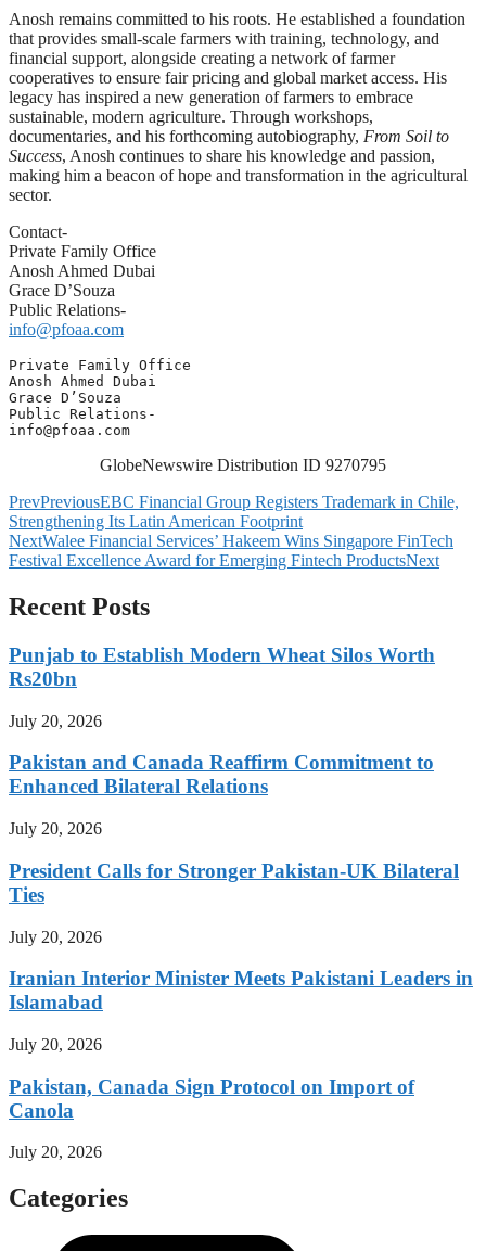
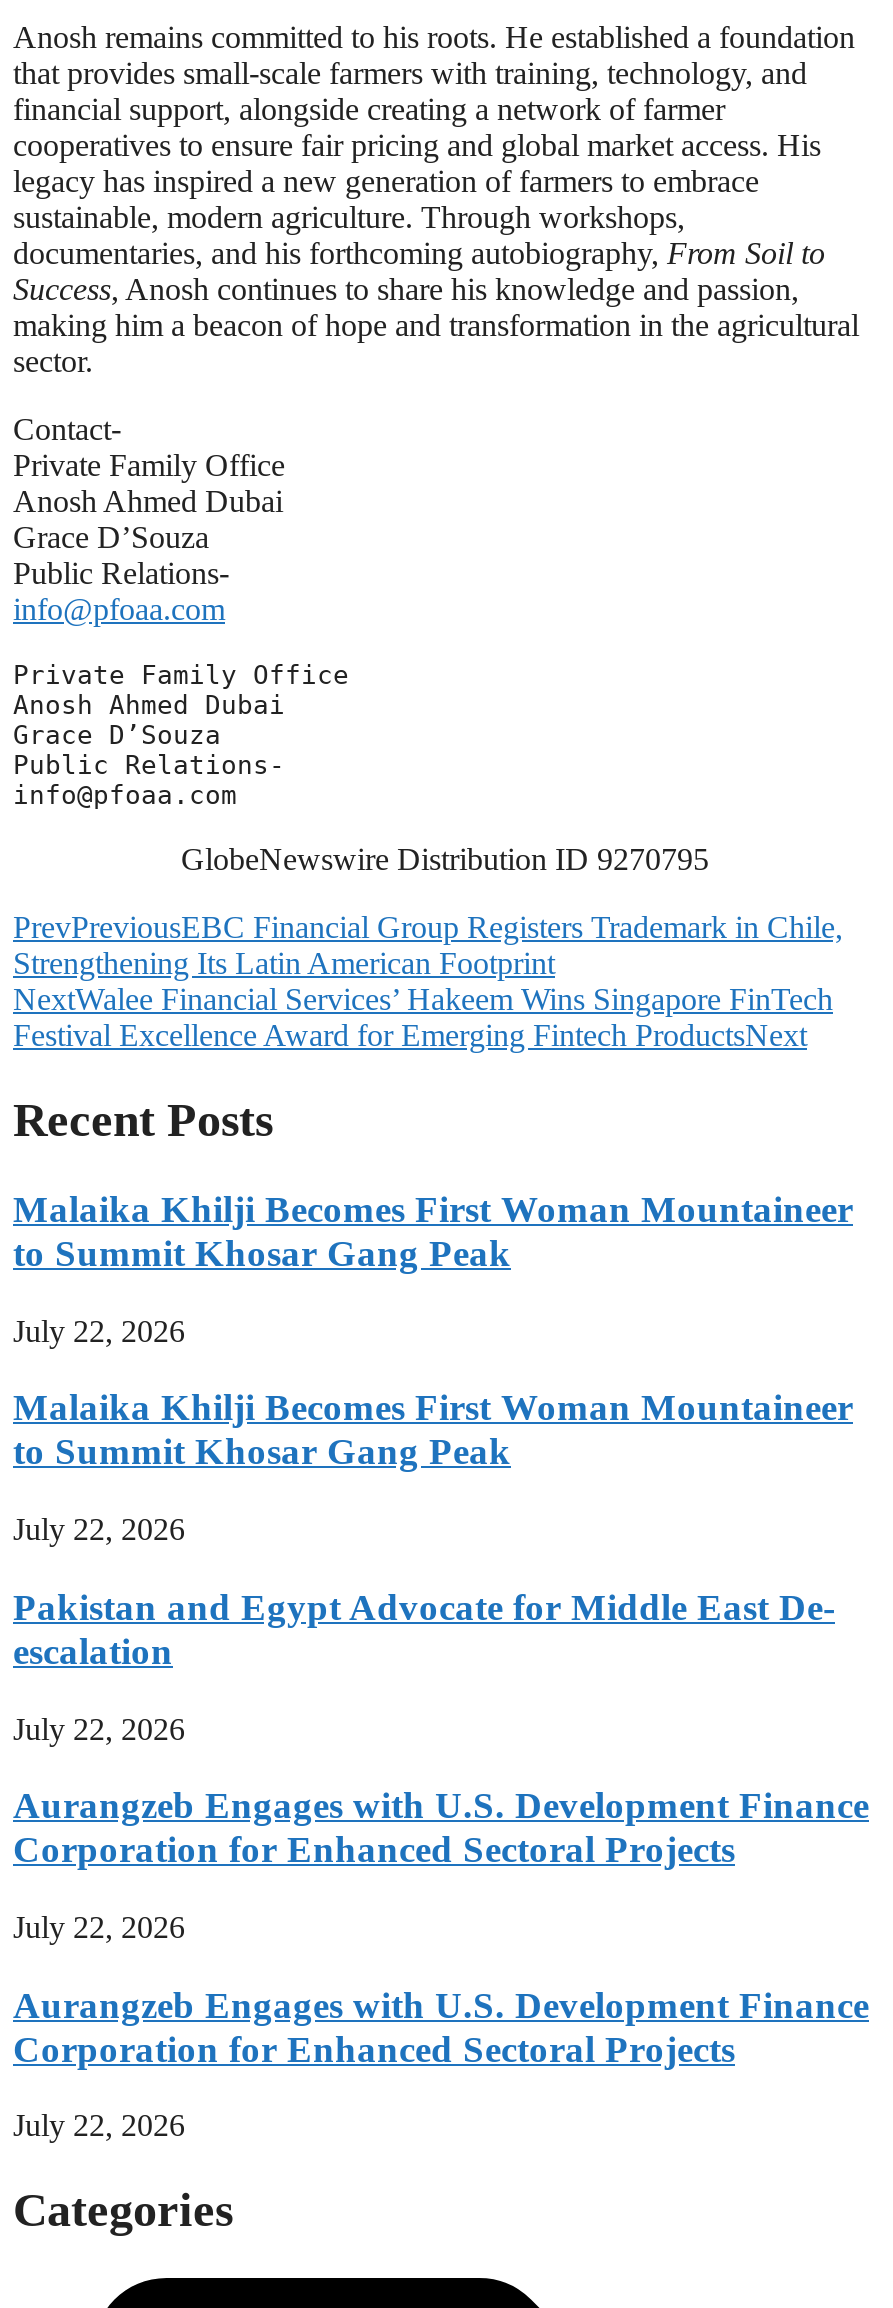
[9,643,435,690] Punjab to Establish Modern Wheat Silos Worth | Rs20bn -> [13,1188,853,1274] Malaika Khilji Becomes First Woman Mountaineer | to Summit Khosar Gang Peak
[9,711,102,730] July 20, 2026 -> [13,1313,185,1347] July 22, 2026
[9,751,434,798] Pakistan and Canada Reaffirm Commitment to | Enhanced Bilateral Relations -> [13,1387,853,1473] Malaika Khilji Becomes First Woman Mountaineer | to Summit Khosar Gang Peak
[9,819,102,838] July 20, 2026 -> [13,1512,185,1546] July 22, 2026
[9,859,459,906] President Calls for Stronger Pakistan-UK Bilateral | Ties -> [13,1586,835,1672] Pakistan and Egypt Advocate for Middle East De- | escalation
[9,927,102,946] July 20, 2026 -> [13,1711,185,1745] July 22, 2026
[9,967,473,1014] Iranian Interior Minister Meets Pakistani Leaders in | Islamabad -> [13,1785,869,1871] Aurangzeb Engages with U.S. Development Finance | Corporation for Enhanced Sectoral Projects
[9,1035,102,1054] July 20, 2026 -> [13,1910,185,1944] July 22, 2026
[9,1075,414,1122] Pakistan, Canada Sign Protocol on Import of | Canola -> [13,1983,869,2069] Aurangzeb Engages with U.S. Development Finance | Corporation for Enhanced Sectoral Projects
[9,1143,102,1161] July 20, 2026 -> [13,2109,185,2143] July 22, 2026

